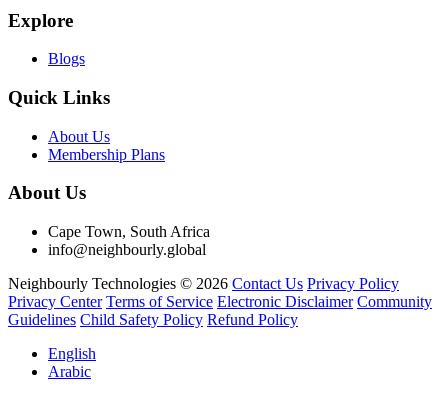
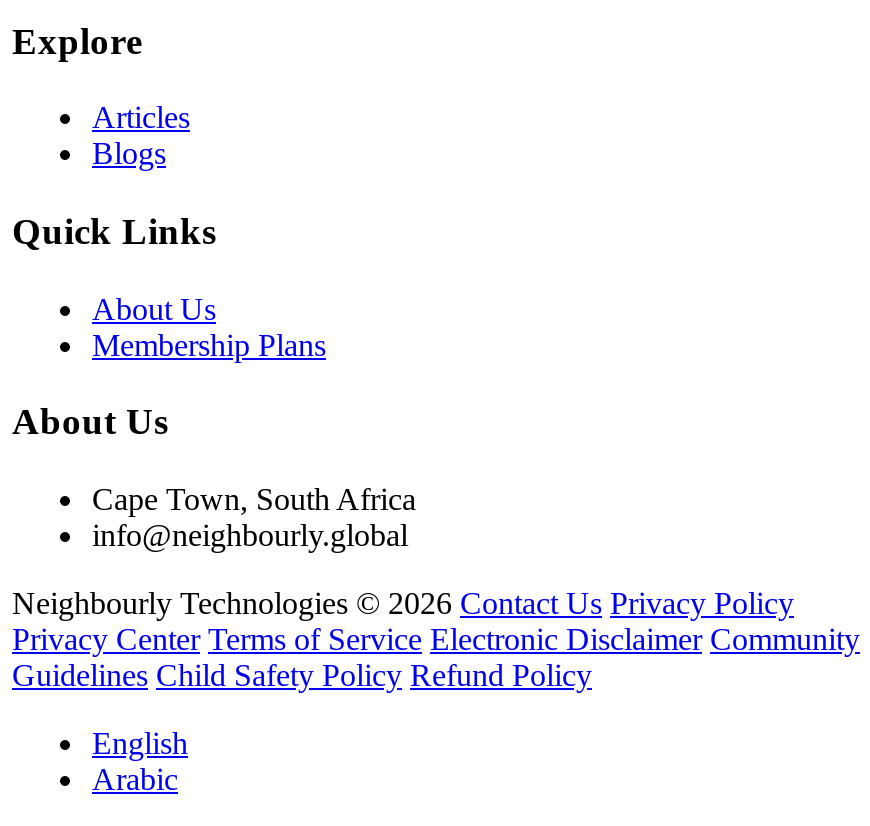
none -> [92,100,190,134] Articles

